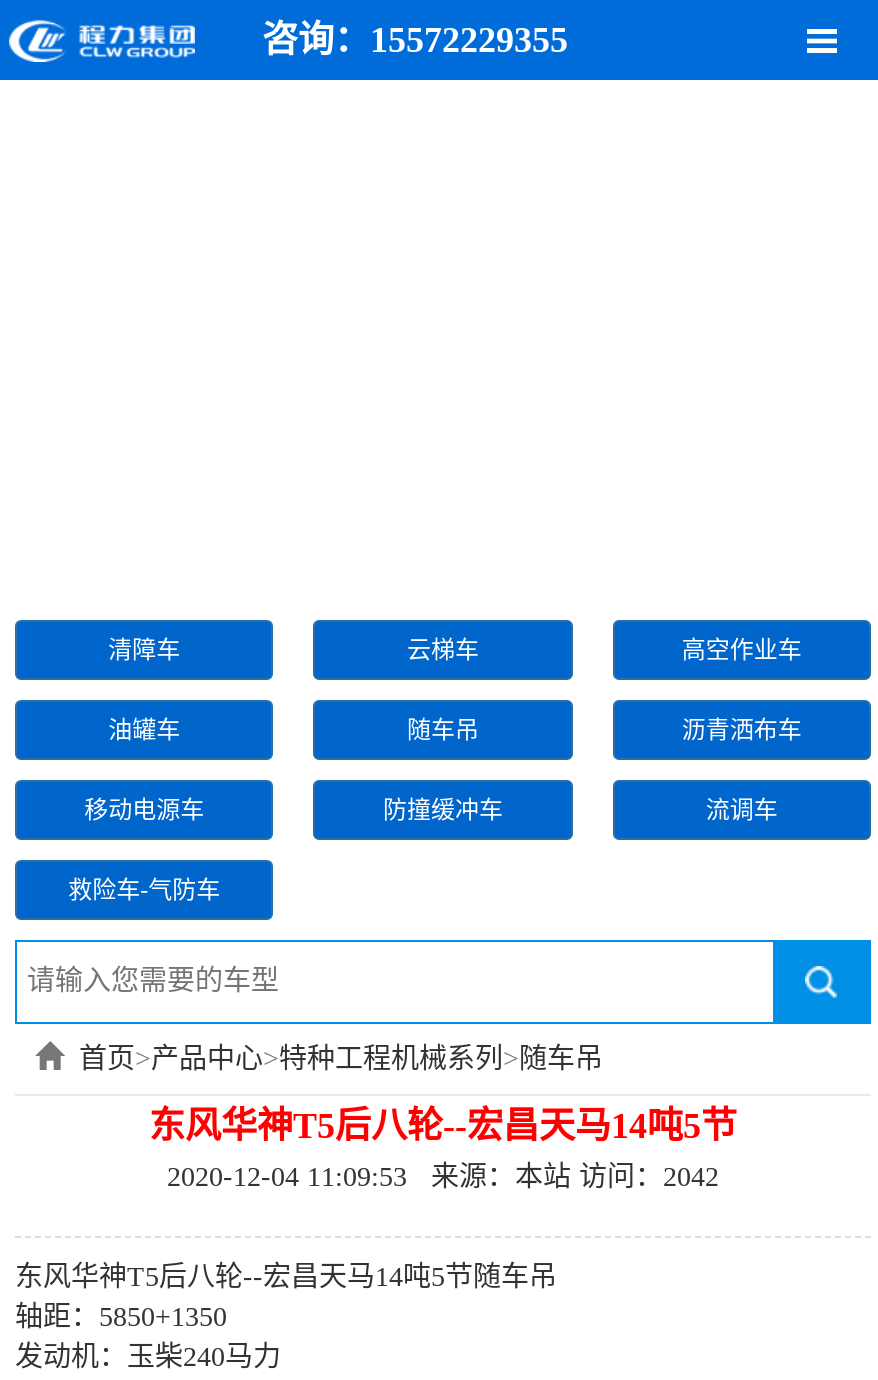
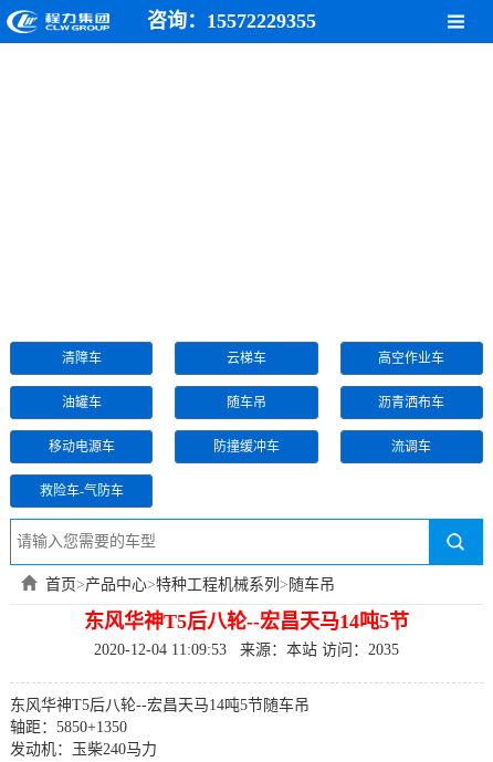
[167,1162,719,1192] 2020-12-04 11:09:53 来源：本站 访问：2042 -> [94,641,399,658] 2020-12-04 11:09:53 来源：本站 访问：2035

